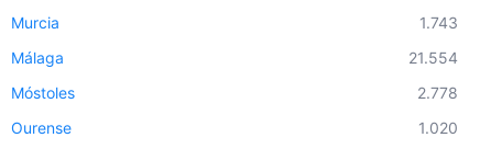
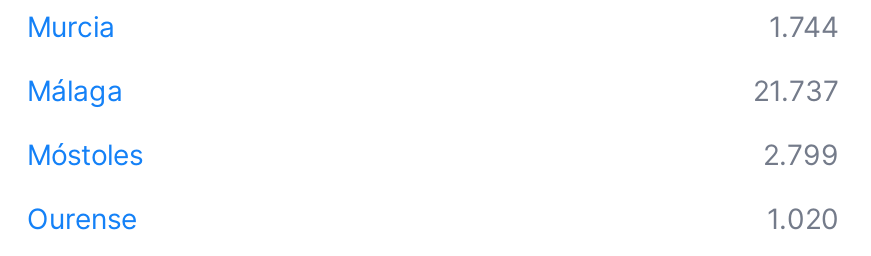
[419,13,458,31] 1.743 -> [769,8,839,42] 1.744
[408,48,458,66] 21.554 -> [753,72,839,106] 21.737
[417,83,458,101] 2.778 -> [763,136,839,170] 2.799

